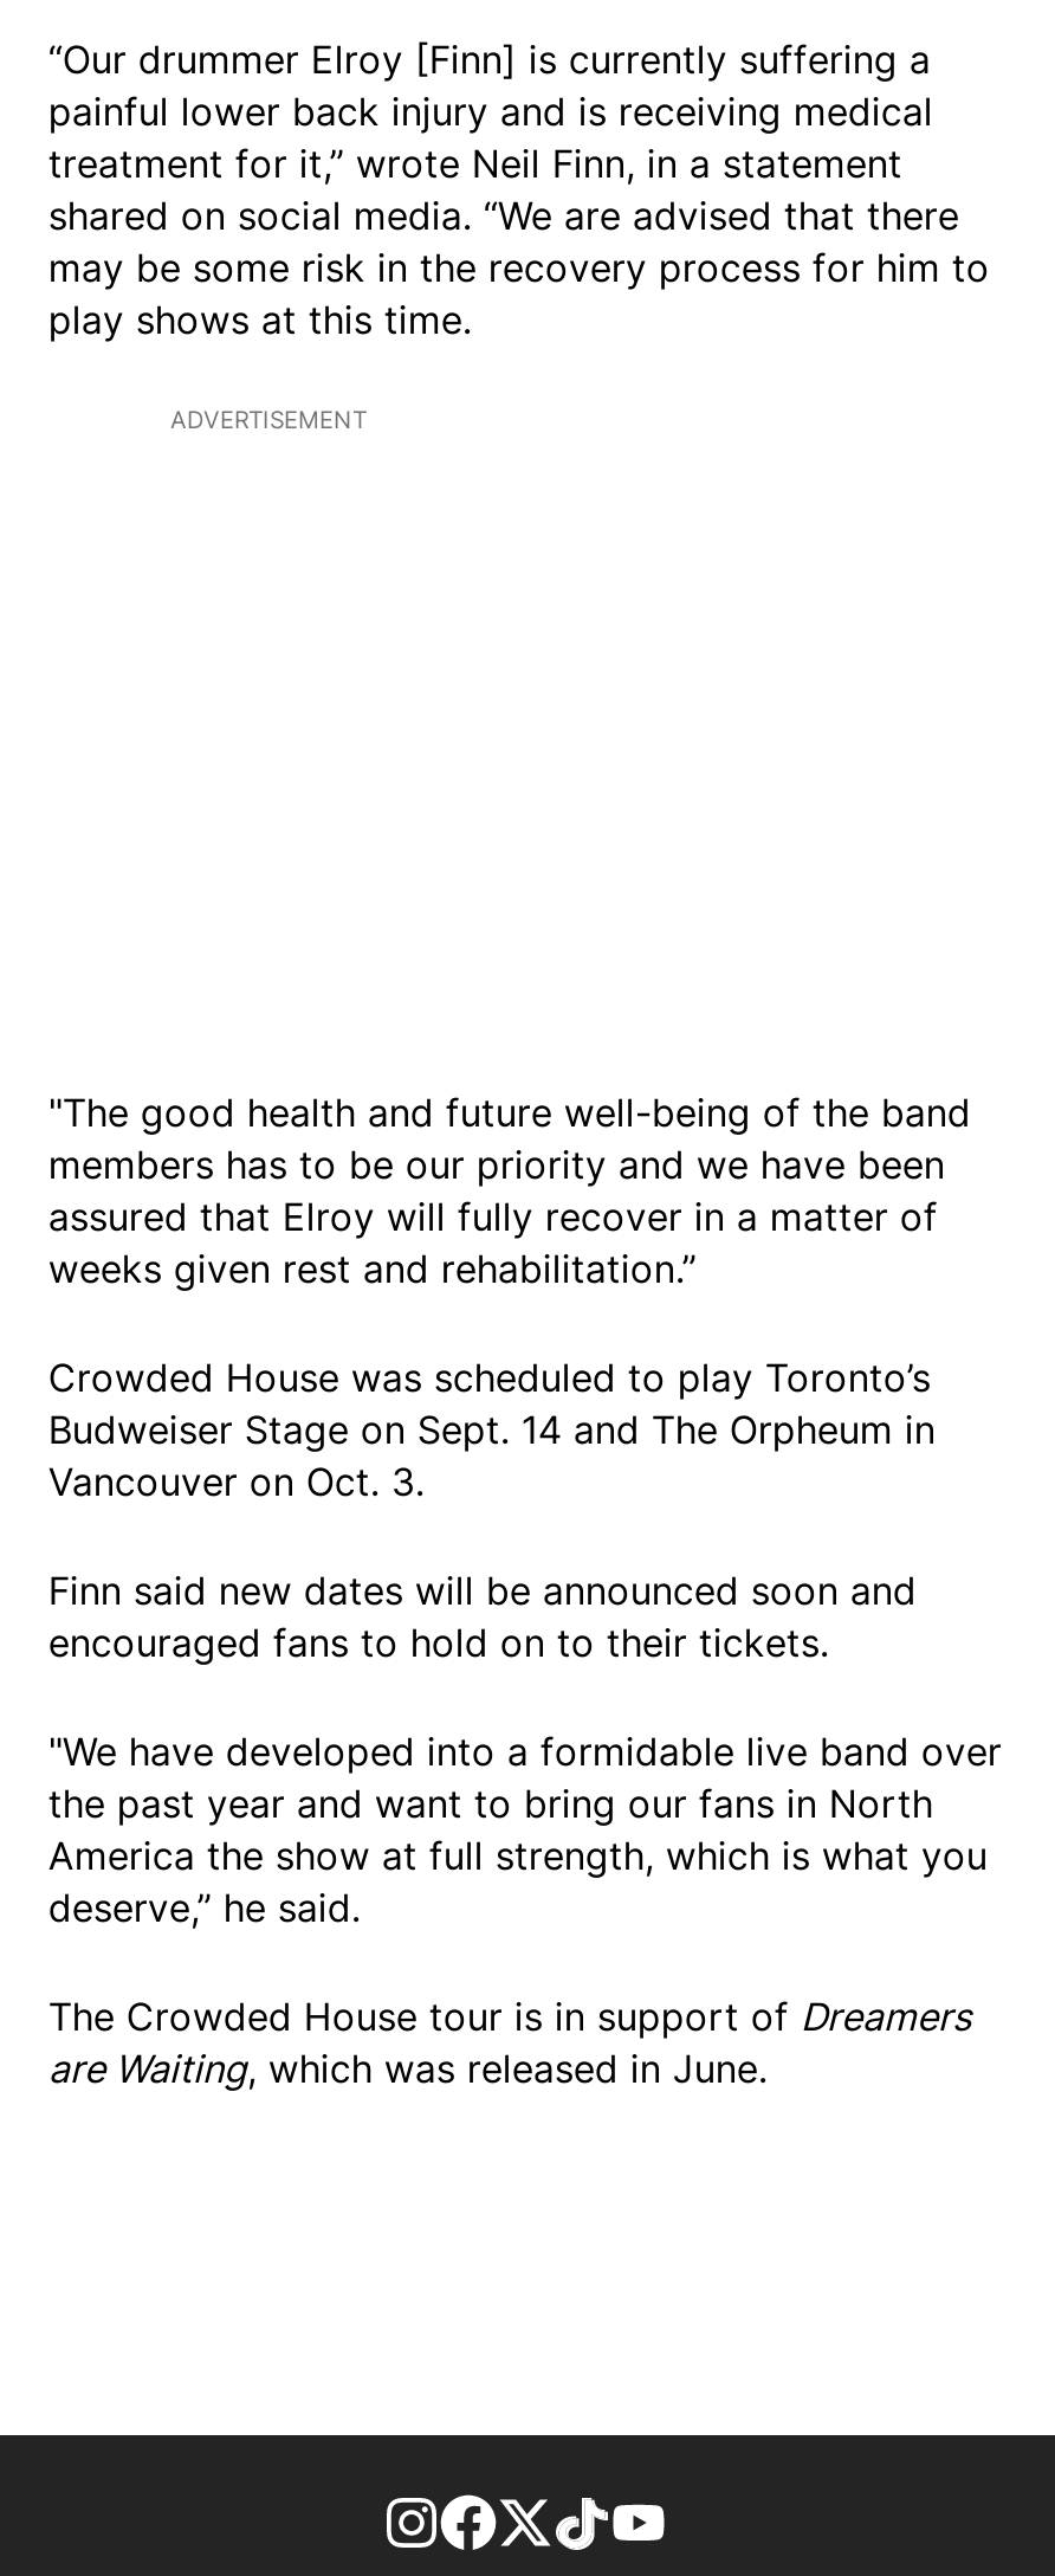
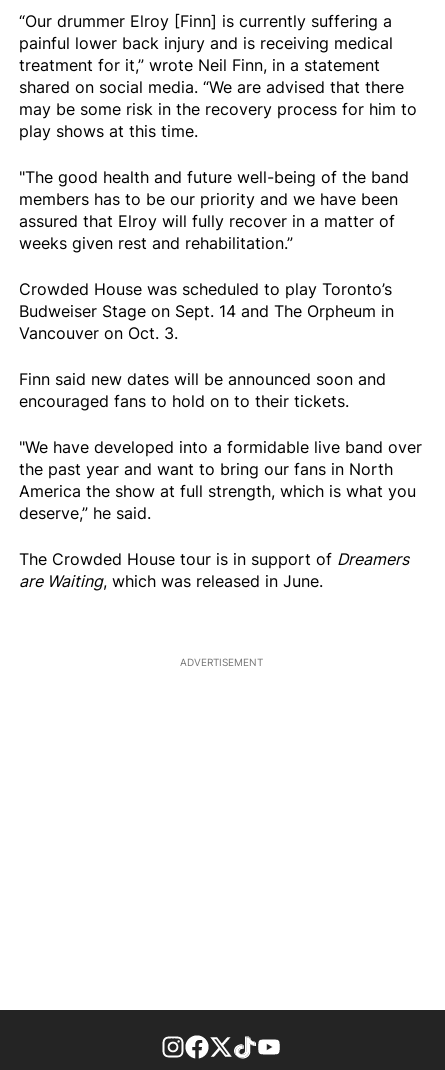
moved [170,404,367,433] -> [179,656,262,668]: ADVERTISEMENT
moved [48,1088,1002,2092] -> [19,167,422,591]: "The good health and future well-being of the band | members has to be our priority and we have been | assured that Elroy will fully recover in a matter of | ... | The Crowded House tour is in support of Dreamers | are Waiting, which was released in June.

